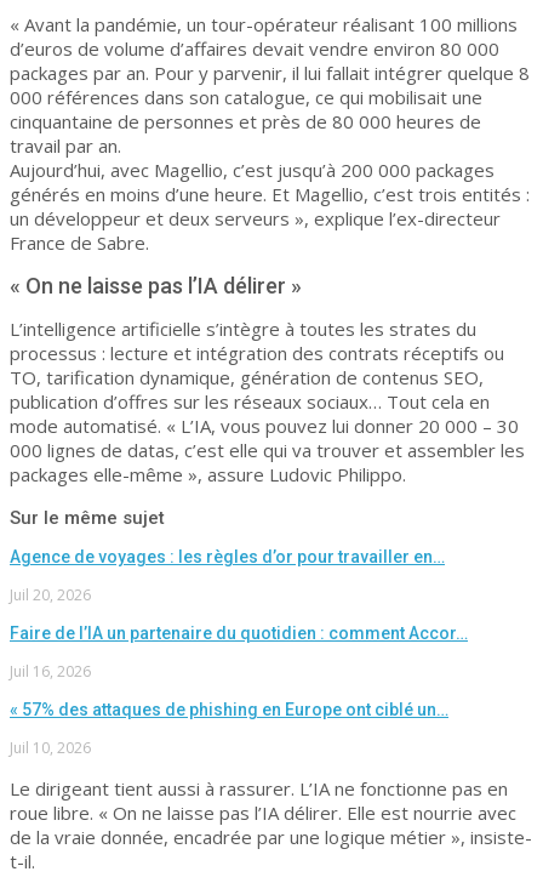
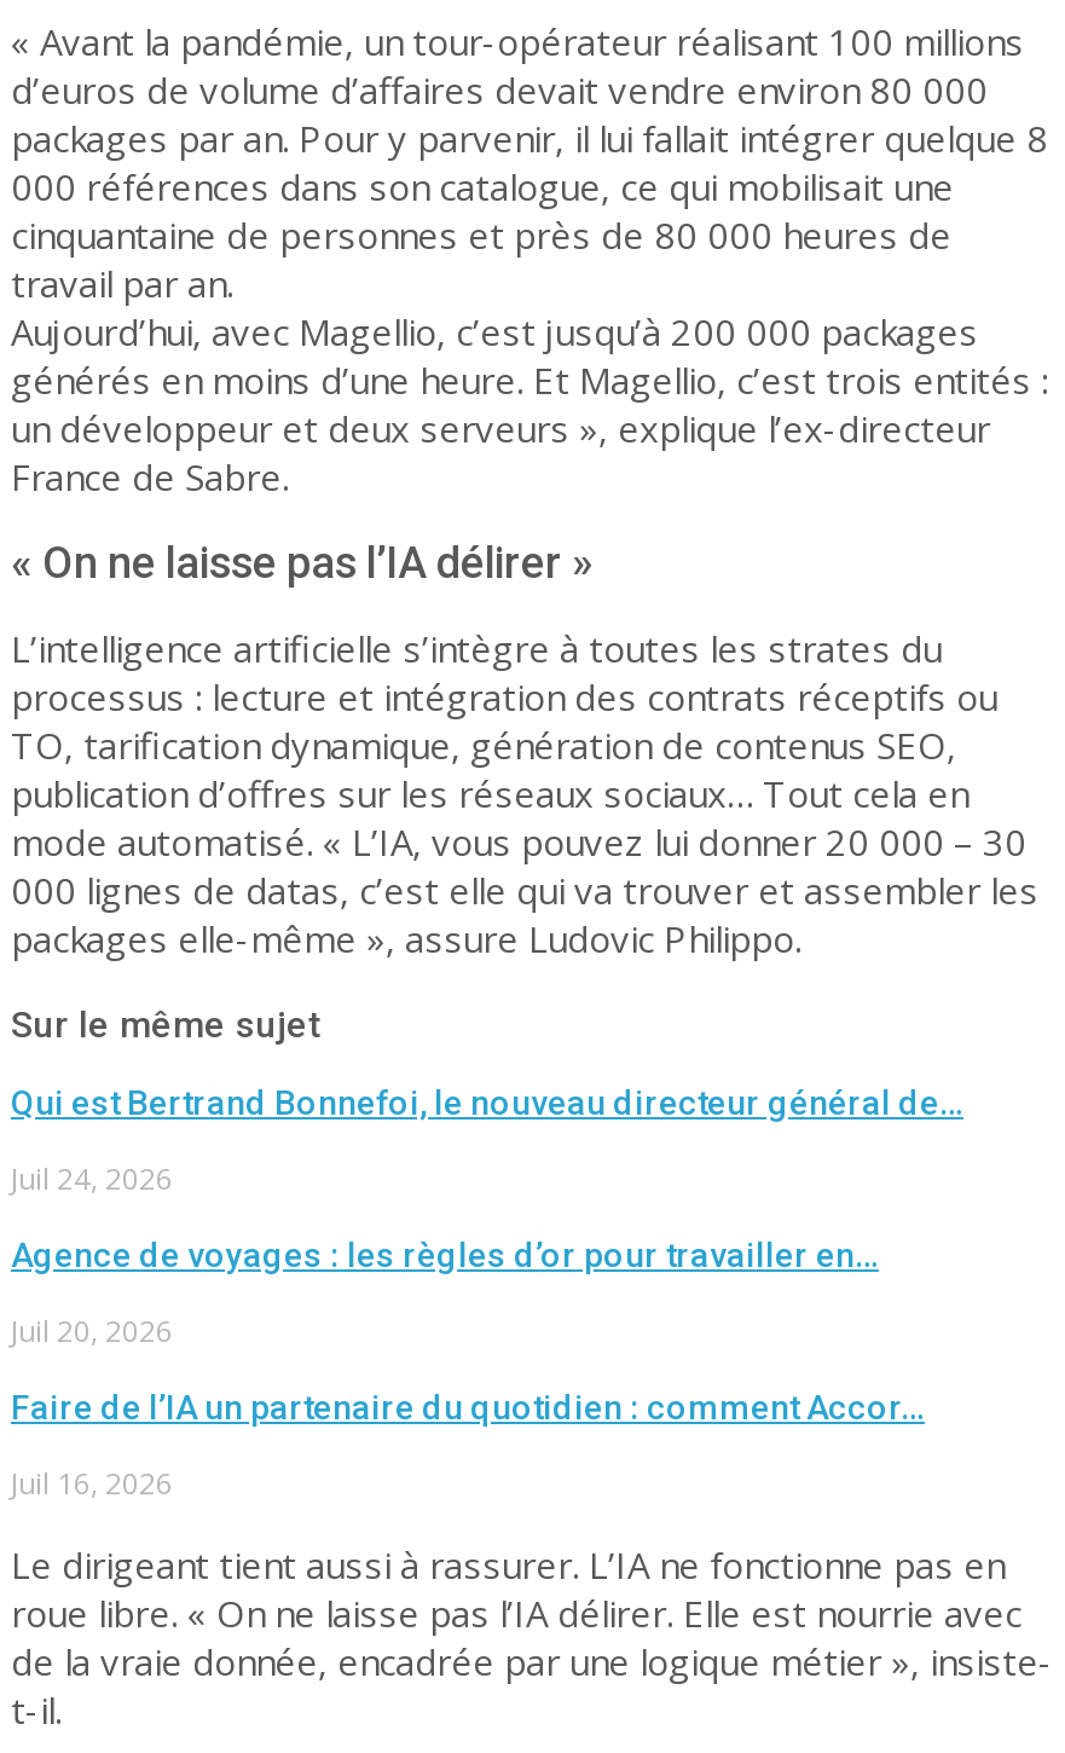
none -> [11,1083,963,1199] Qui est Bertrand Bonnefoi, le nouveau directeur général de… | Juil 24, 2026
moved [10,547,468,681] -> [11,1235,925,1503]: Agence de voyages : les règles d’or pour travailler en… | Juil 20, 2026 | Faire de l’IA un partenaire du quotidien : comment Accor… | Juil 16, 2026
[10,700,448,758] « 57% des attaques de phishing en Europe ont ciblé un… | Juil 10, 2026 -> none

